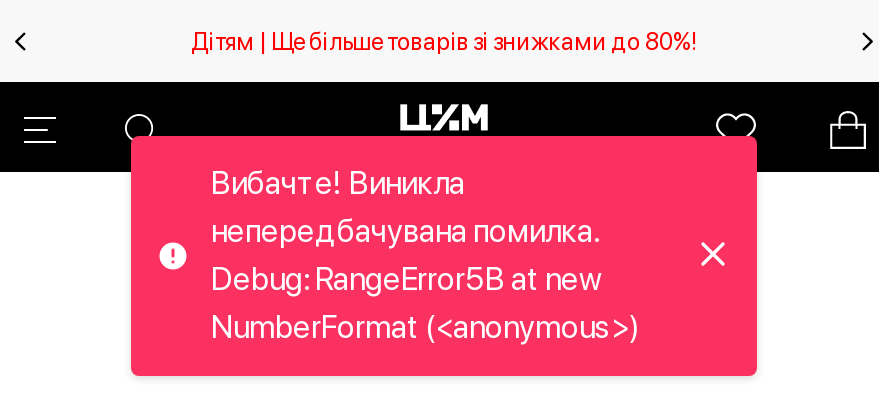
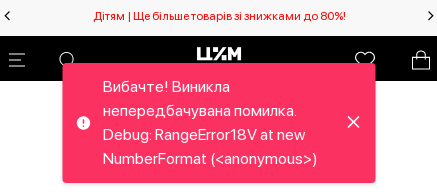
[211,260,601,298] Debug: RangeError5B at new -> [102,125,304,144] Debug: RangeError18V at new

